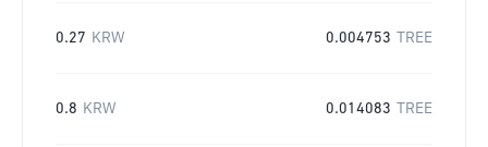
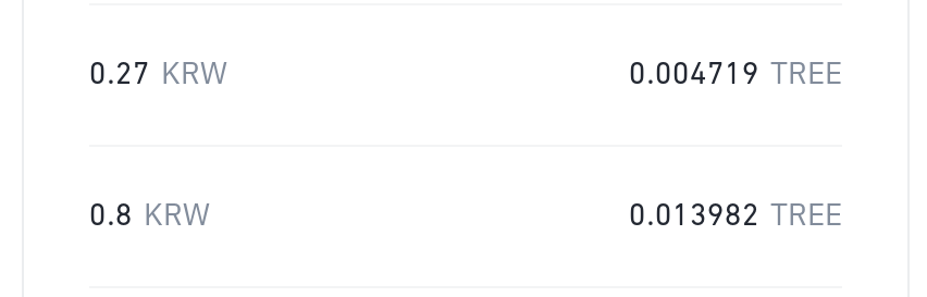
[326,30,432,46] 0.004753 TREE -> [629,60,842,90] 0.004719 TREE
[326,101,432,117] 0.014083 TREE -> [629,201,842,232] 0.013982 TREE

